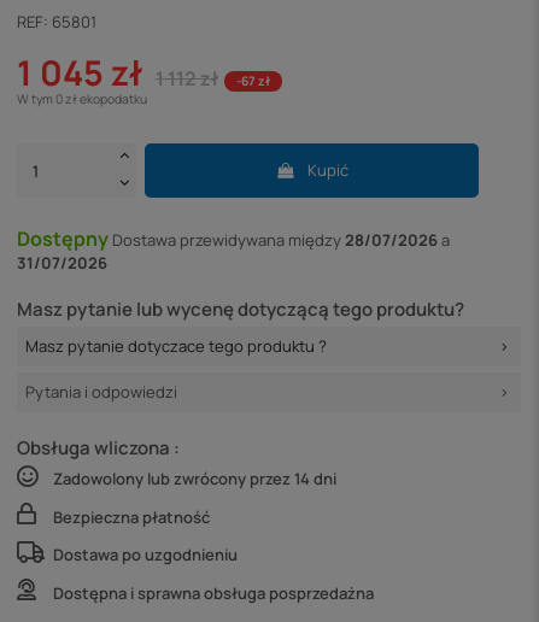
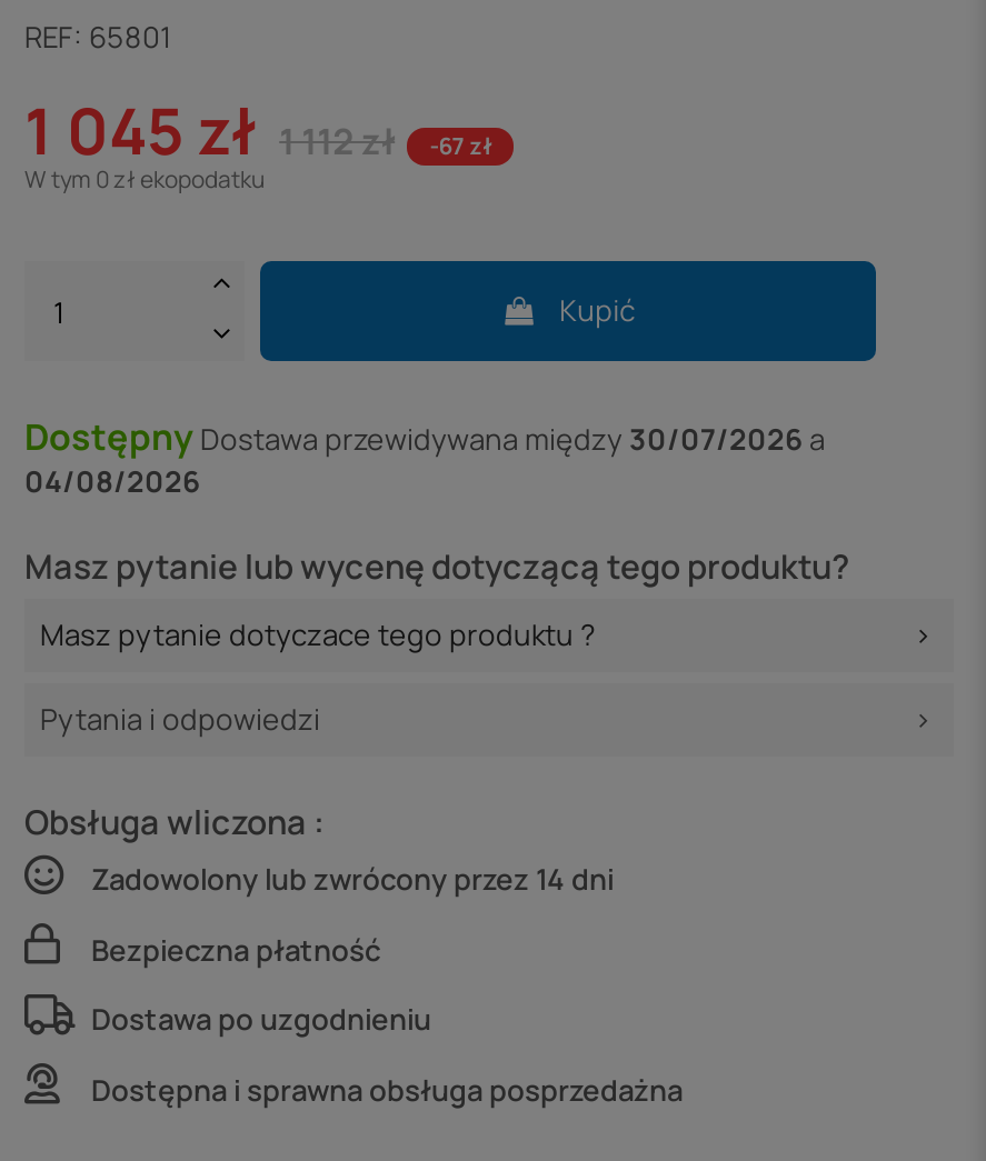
[17,225,450,252] Dostępny Dostawa przewidywana między 28/07/2026 a -> [24,412,825,460] Dostępny Dostawa przewidywana między 30/07/2026 a
[17,252,107,273] 31/07/2026 -> [24,460,200,500] 04/08/2026

